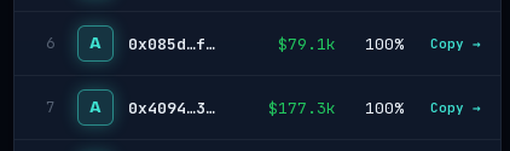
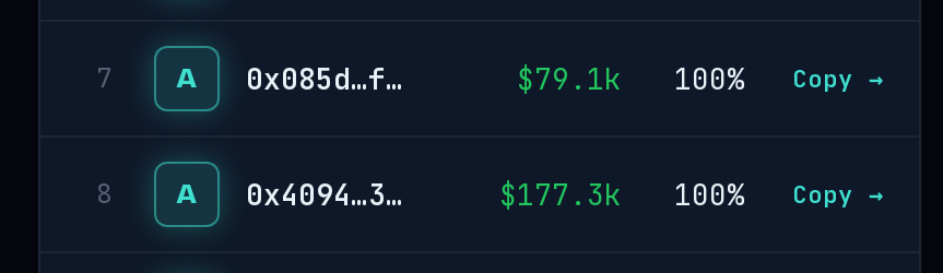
[45,33,102,53] 6 A -> [96,60,198,96] 7 A
[45,97,102,117] 7 A -> [96,176,198,212] 8 A

